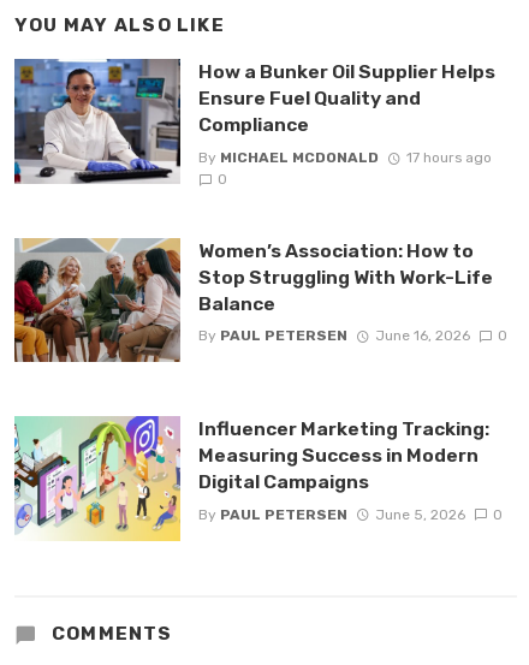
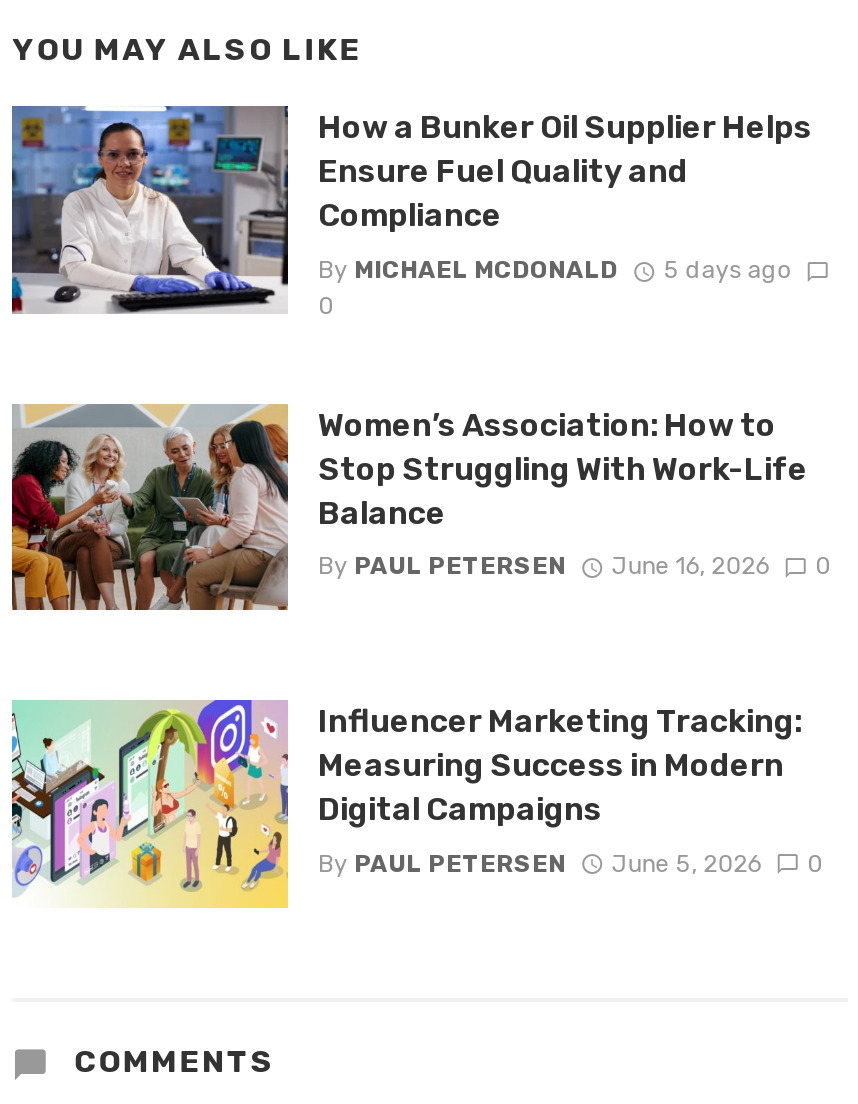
[198,149,491,165] By MICHAEL MCDONALD 17 hours ago -> [318,255,791,283] By MICHAEL MCDONALD 5 days ago

